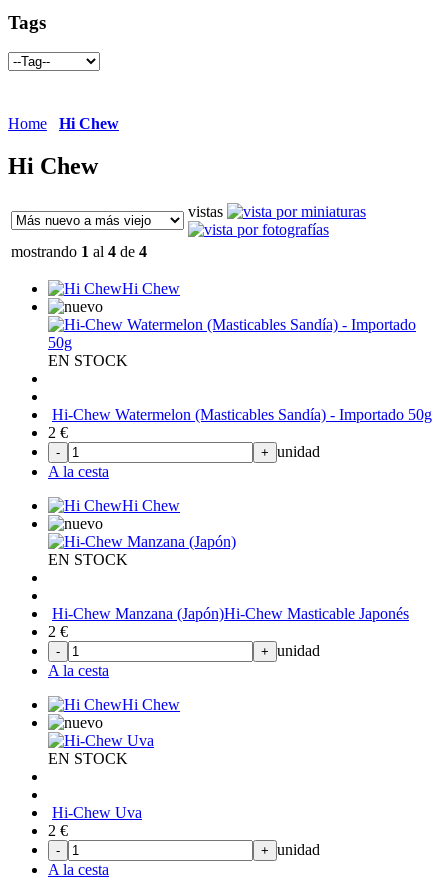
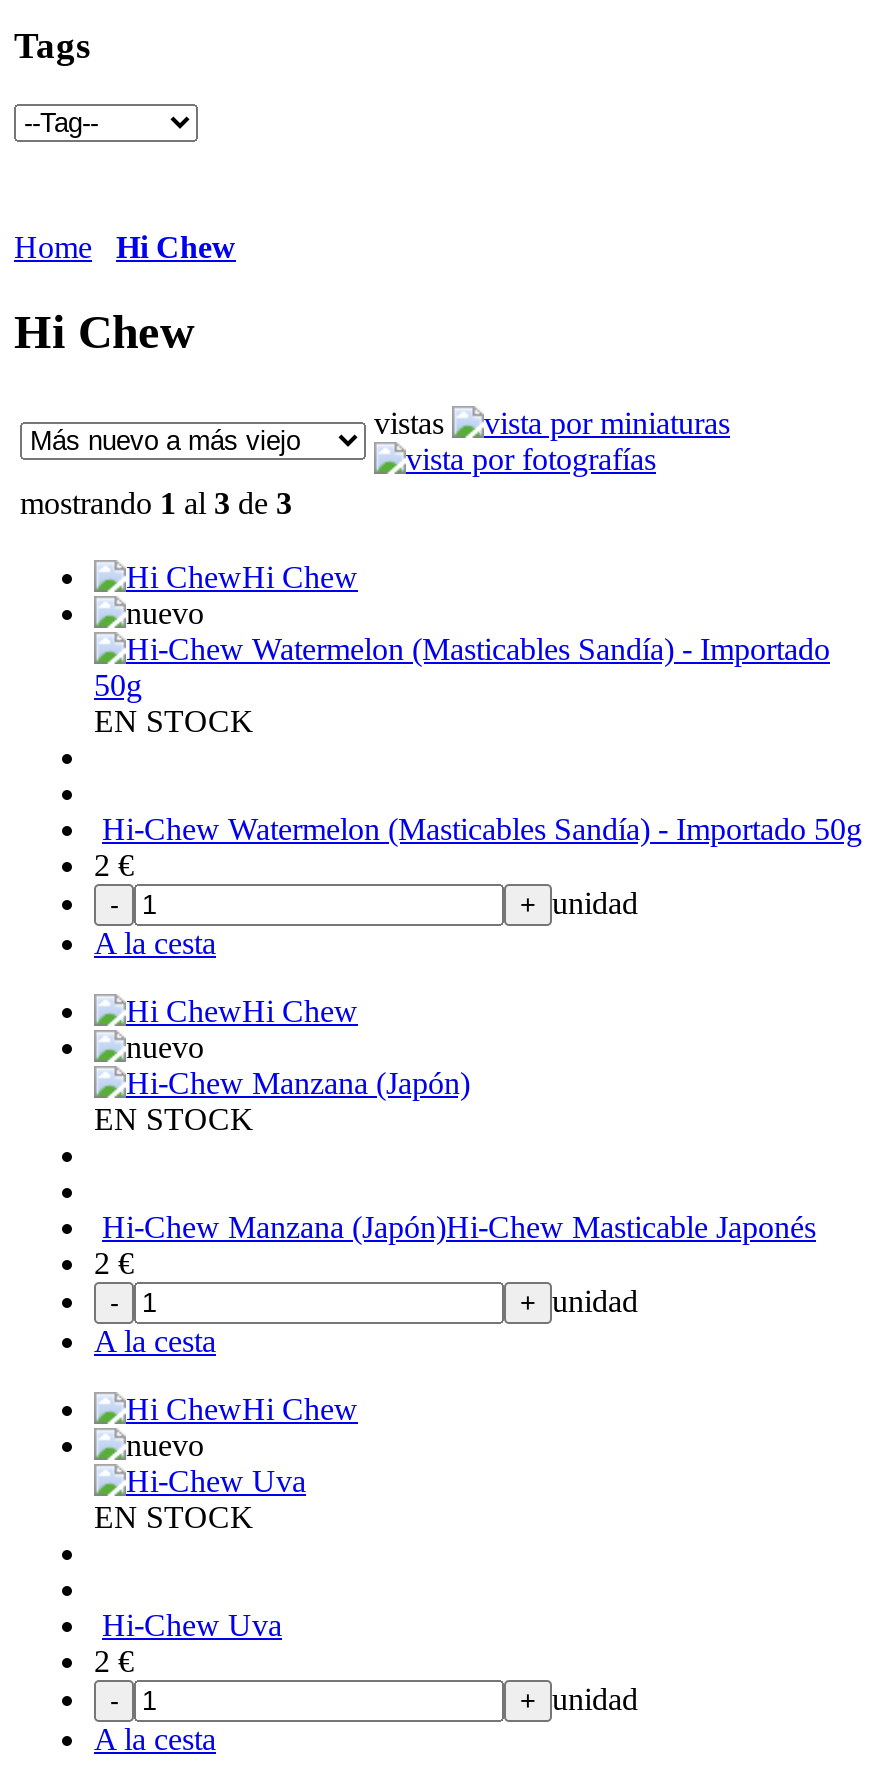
[11,243,147,260] mostrando 1 al 4 de 4 -> [20,486,292,520] mostrando 1 al 3 de 3

